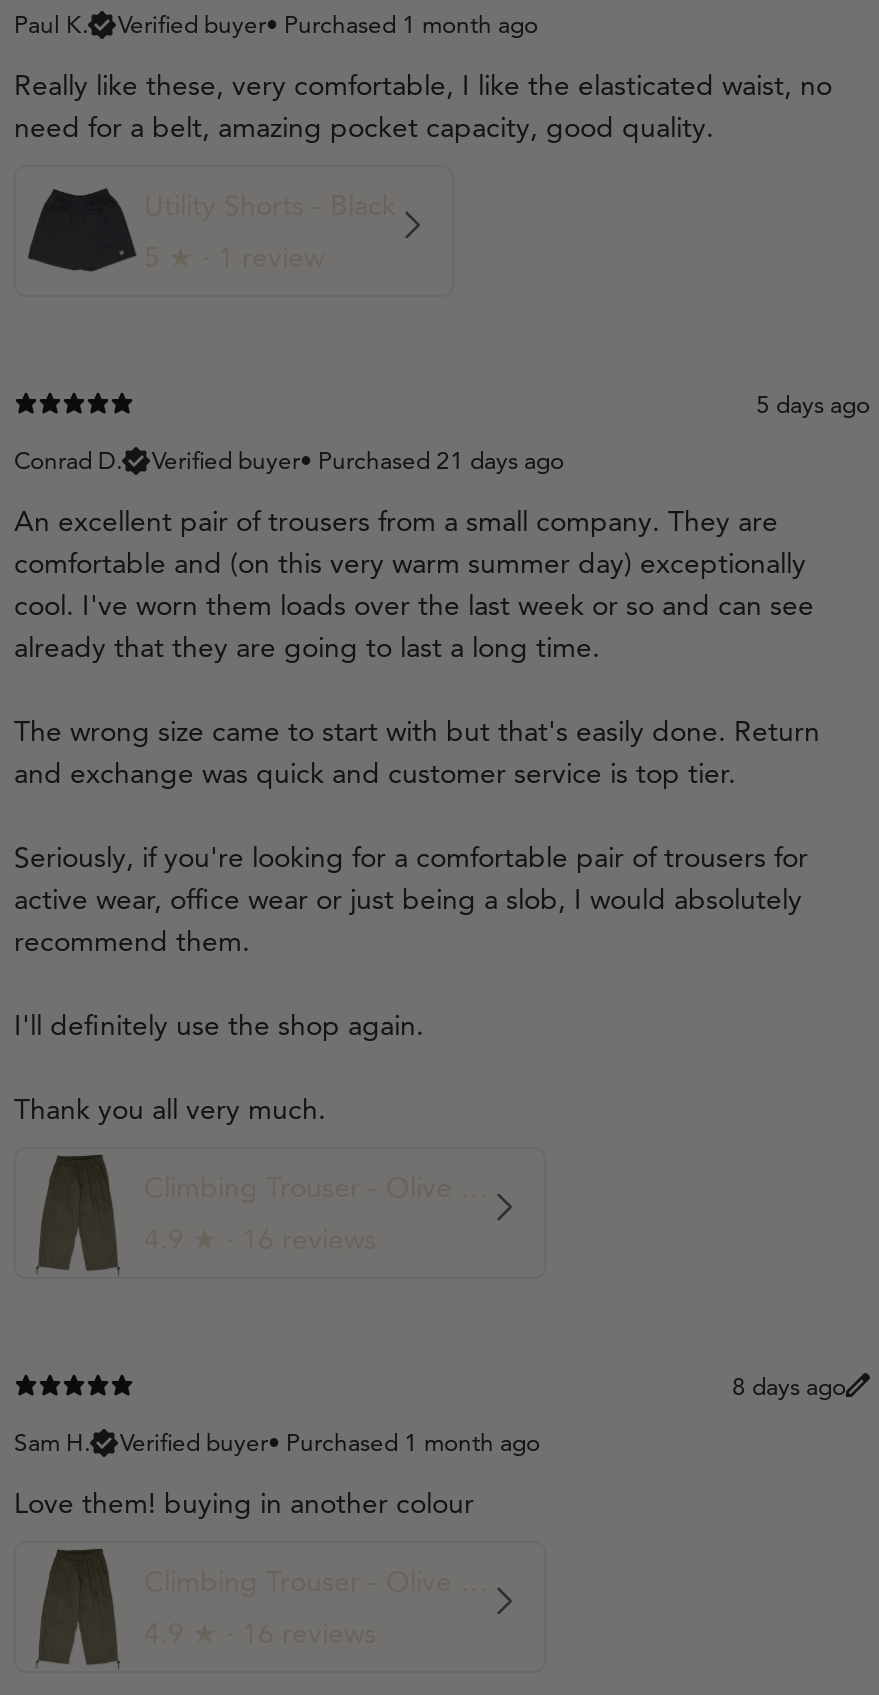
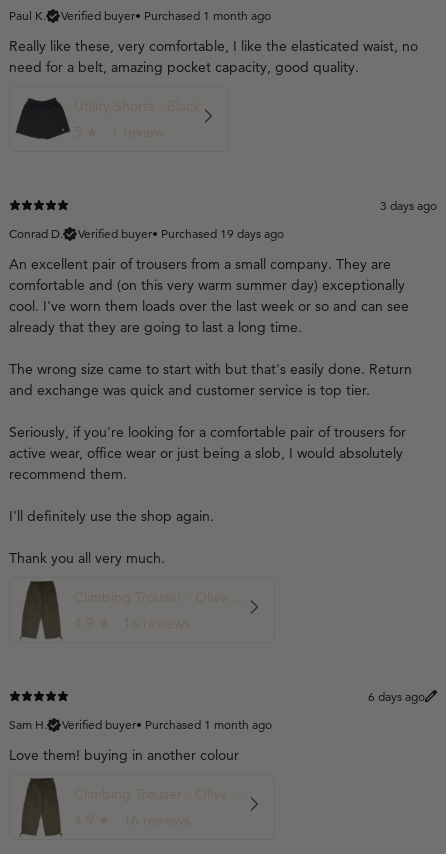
[756,389,870,419] 5 days ago -> [380,198,437,213] 3 days ago
[152,445,564,475] Verified buyer• Purchased 21 days ago -> [78,226,284,241] Verified buyer• Purchased 19 days ago
[732,1371,846,1401] 8 days ago -> [368,689,425,704] 6 days ago

